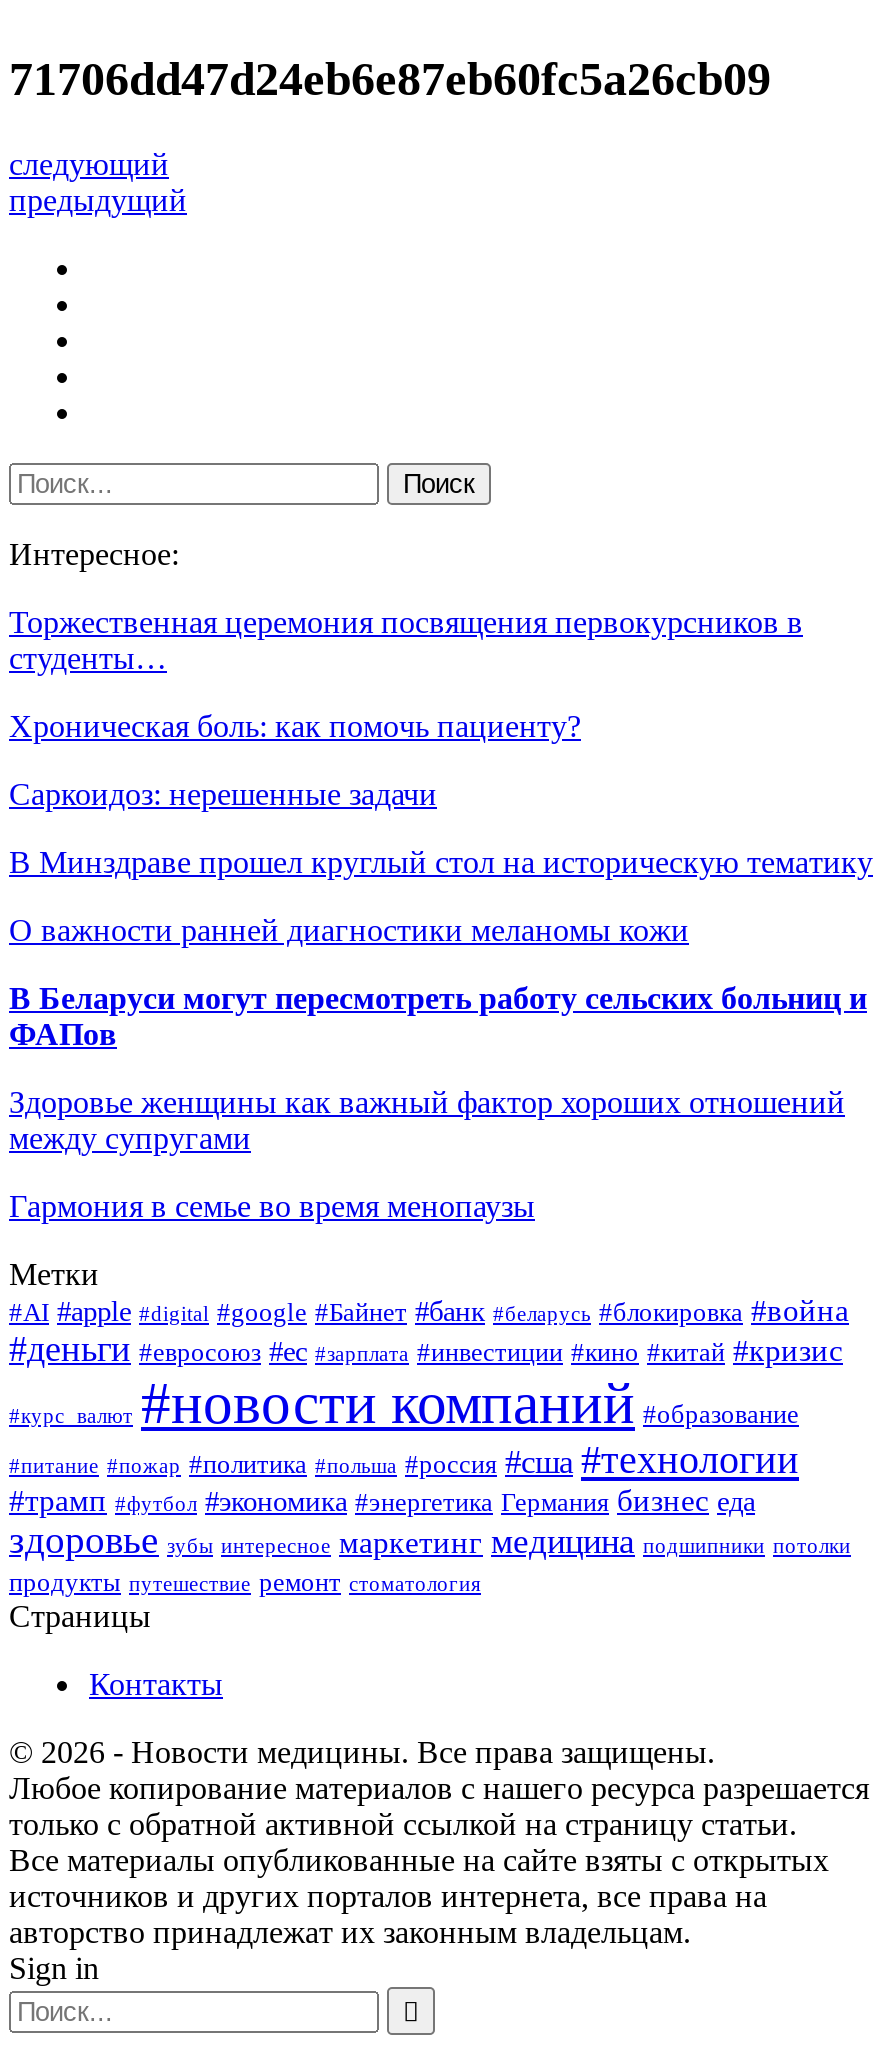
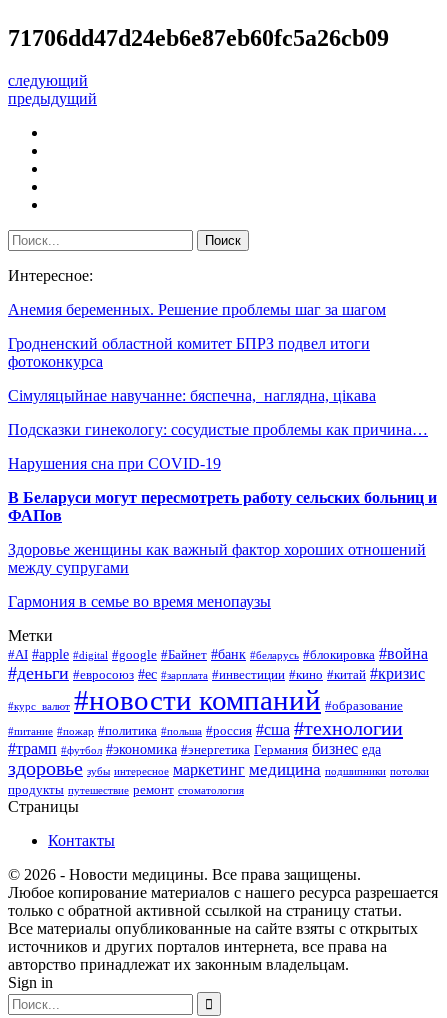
[9,605,803,675] Торжественная церемония посвящения первокурсников в | студенты… -> [8,301,386,318] Анемия беременных. Решение проблемы шаг за шагом
[9,709,581,743] Хроническая боль: как помочь пациенту? -> [8,335,370,370] Гродненский областной комитет БПРЗ подвел итоги | фотоконкурса
[9,777,437,811] Саркоидоз: нерешенные задачи -> [8,387,376,404] Сімуляцыйнае навучанне: бяспечна, наглядна, цікава
[9,845,873,879] В Минздраве прошел круглый стол на историческую тематику -> [8,421,428,438] Подсказки гинекологу: сосудистые проблемы как причина…
[9,913,689,947] О важности ранней диагностики меланомы кожи -> [8,455,221,472] Нарушения сна при COVID-19

